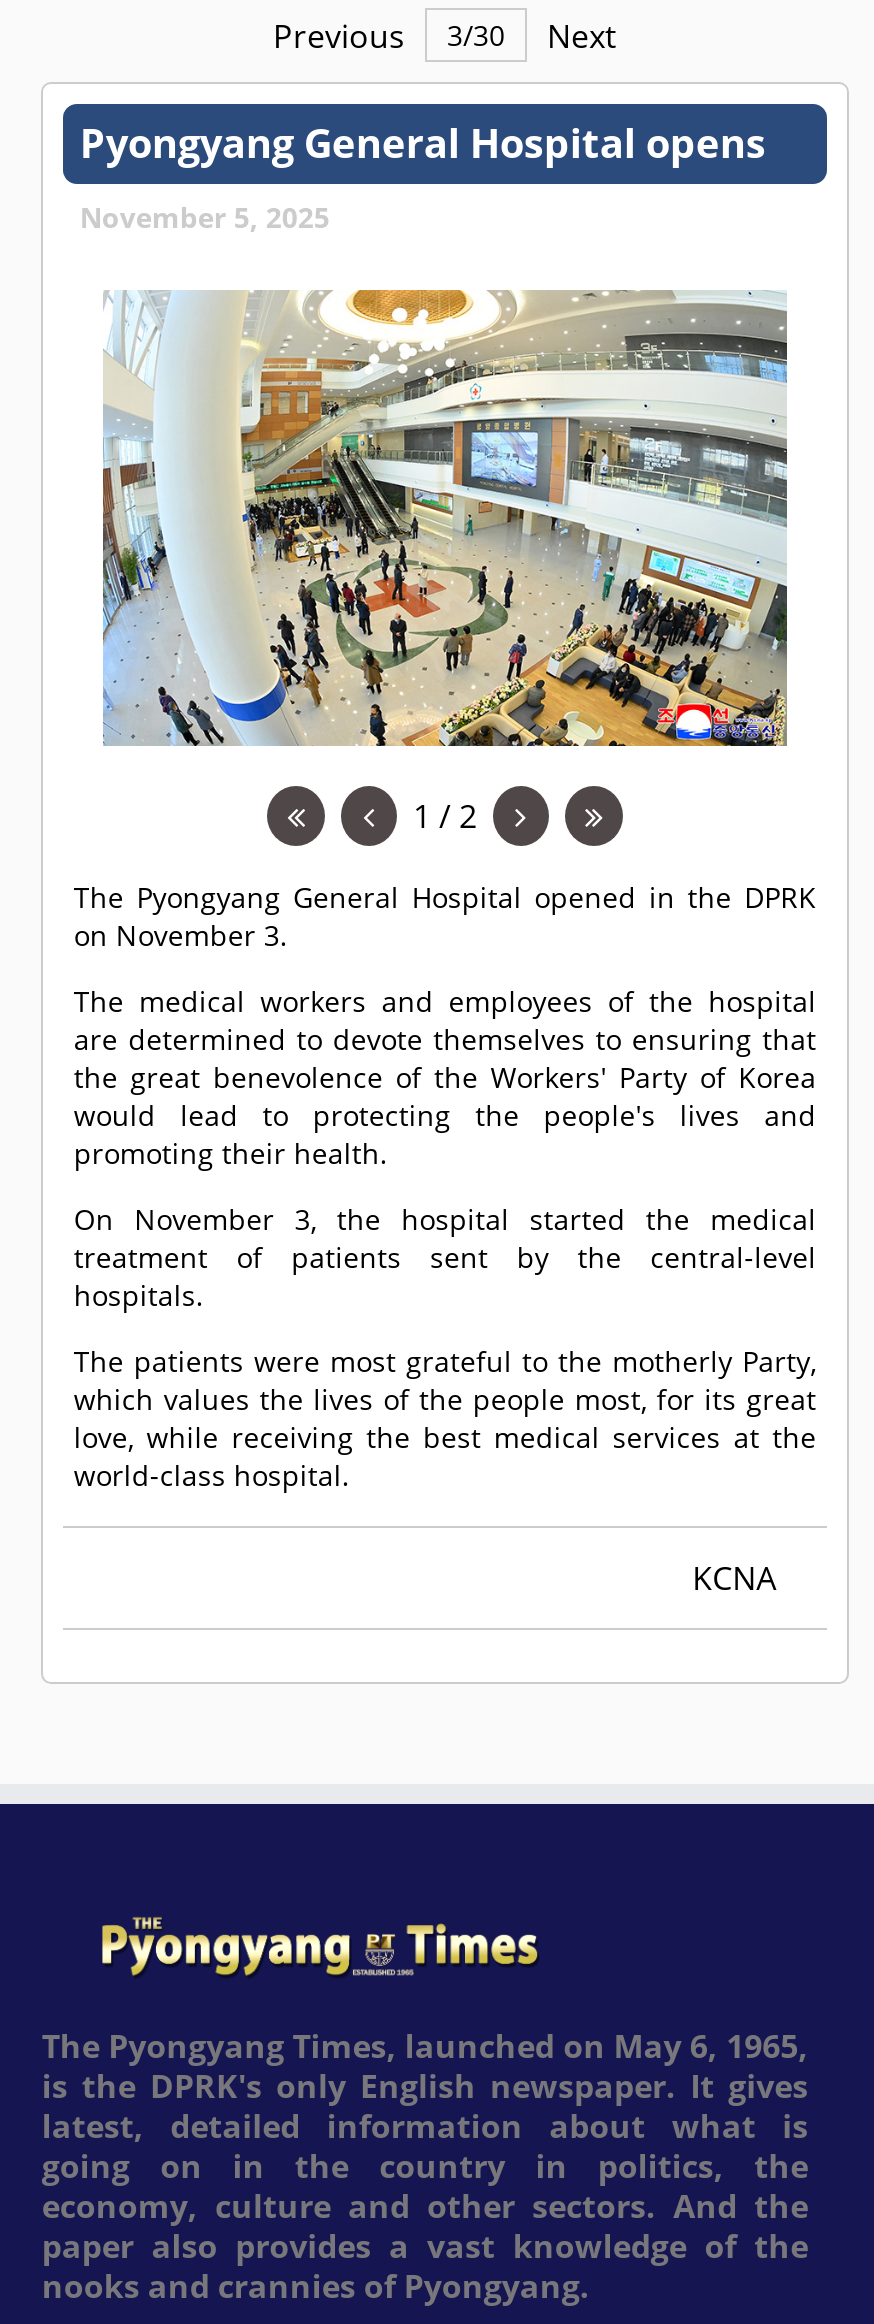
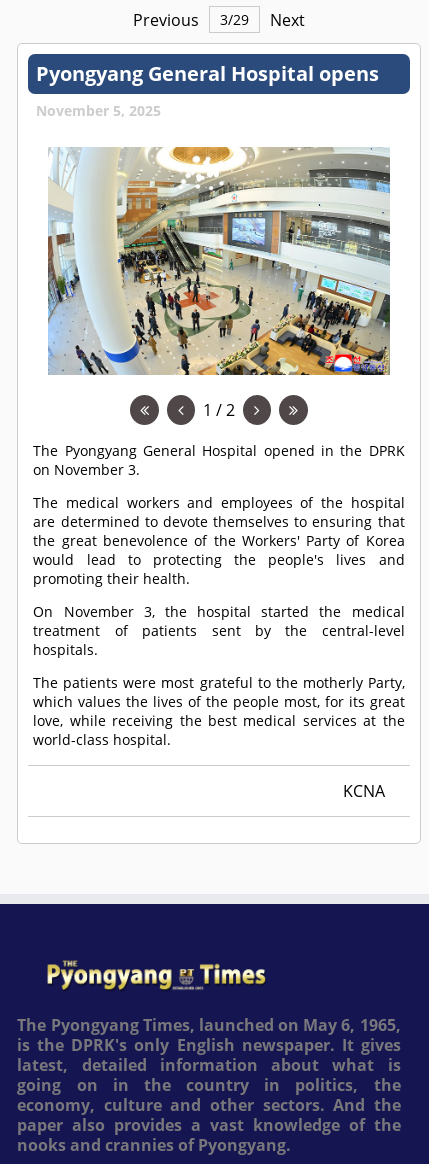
[273,14,617,58] Previous 3/30 Next -> [133,9,305,31] Previous 3/29 Next

